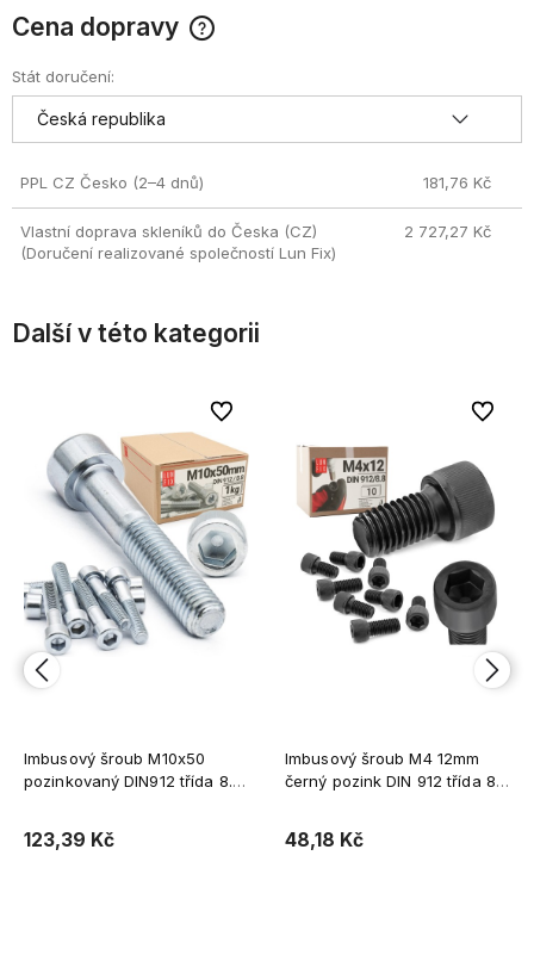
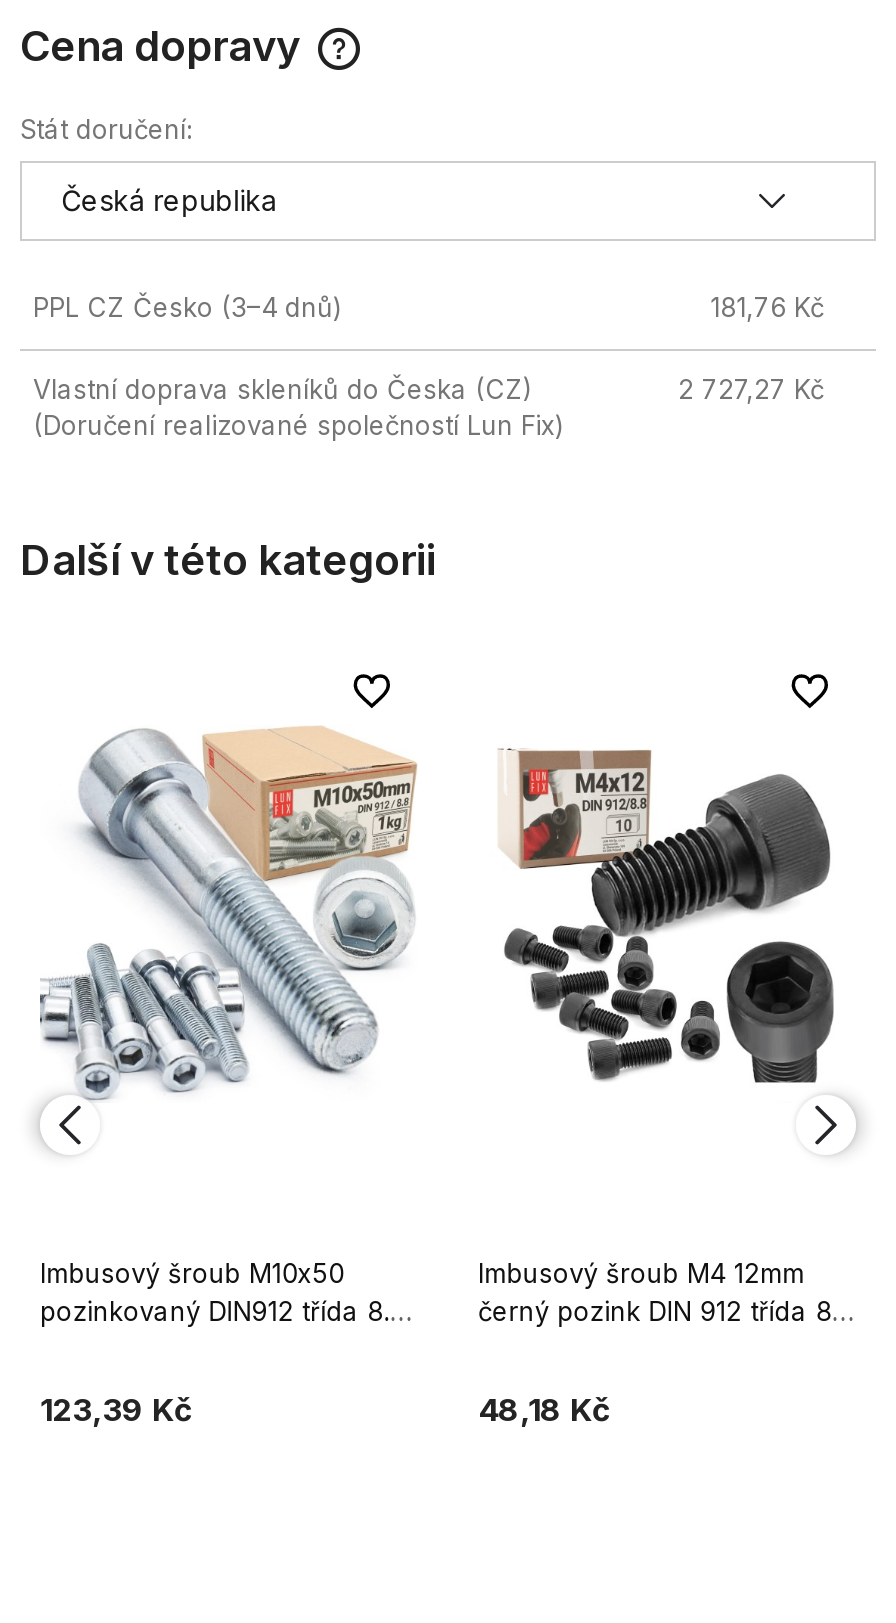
[20,173,203,192] PPL CZ Česko (2–4 dnů) -> [33,291,341,323] PPL CZ Česko (3–4 dnů)

